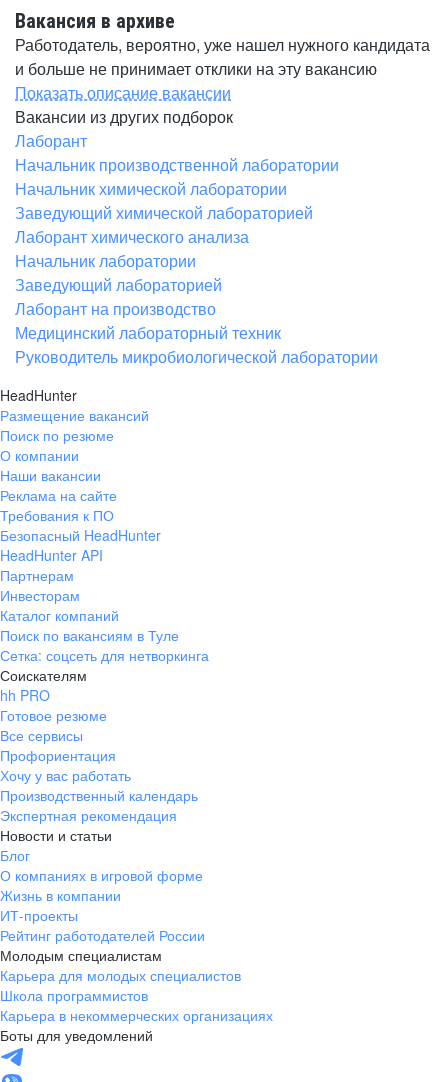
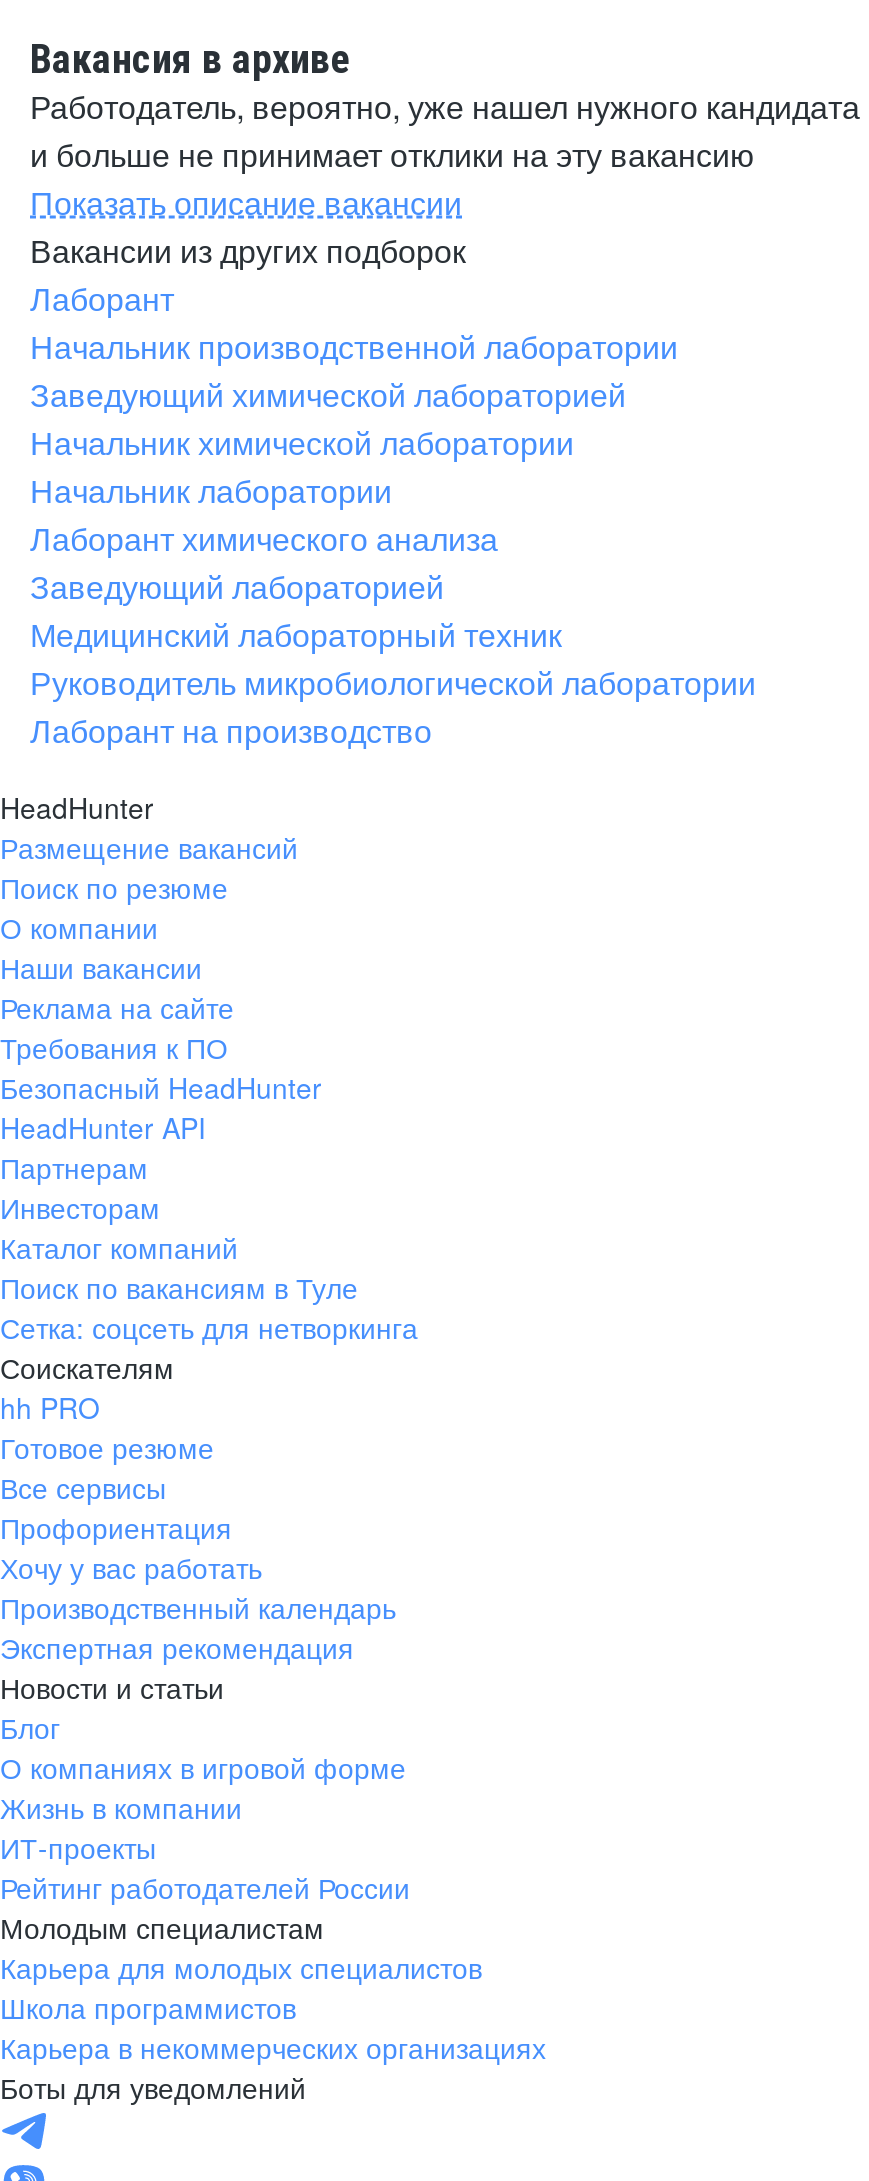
moved [15,177,287,200] -> [30,419,574,465]: Начальник химической лаборатории
moved [15,201,313,224] -> [30,371,626,417]: Заведующий химической лабораторией
moved [15,225,249,248] -> [30,515,498,561]: Лаборант химического анализа
moved [15,249,196,272] -> [30,467,392,513]: Начальник лаборатории
moved [15,297,216,320] -> [30,707,432,753]: Лаборант на производство
moved [15,321,378,368] -> [30,611,756,705]: Медицинский лабораторный техник | Руководитель микробиологической лаборатории

